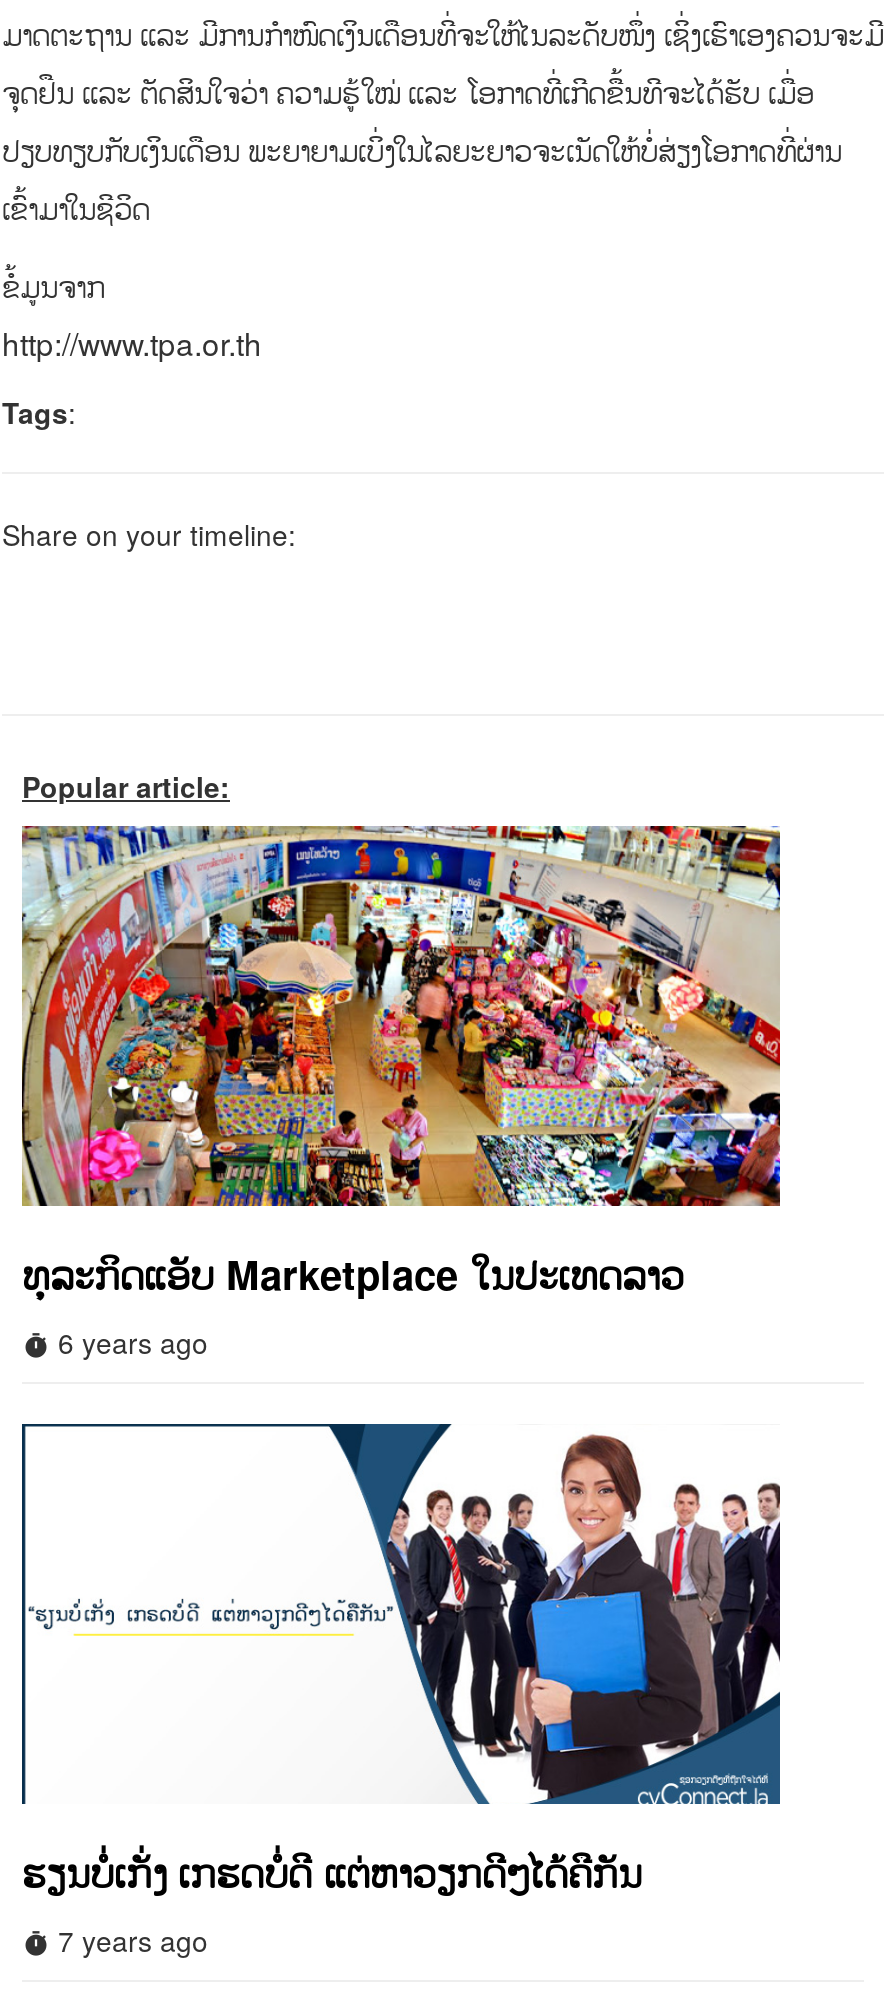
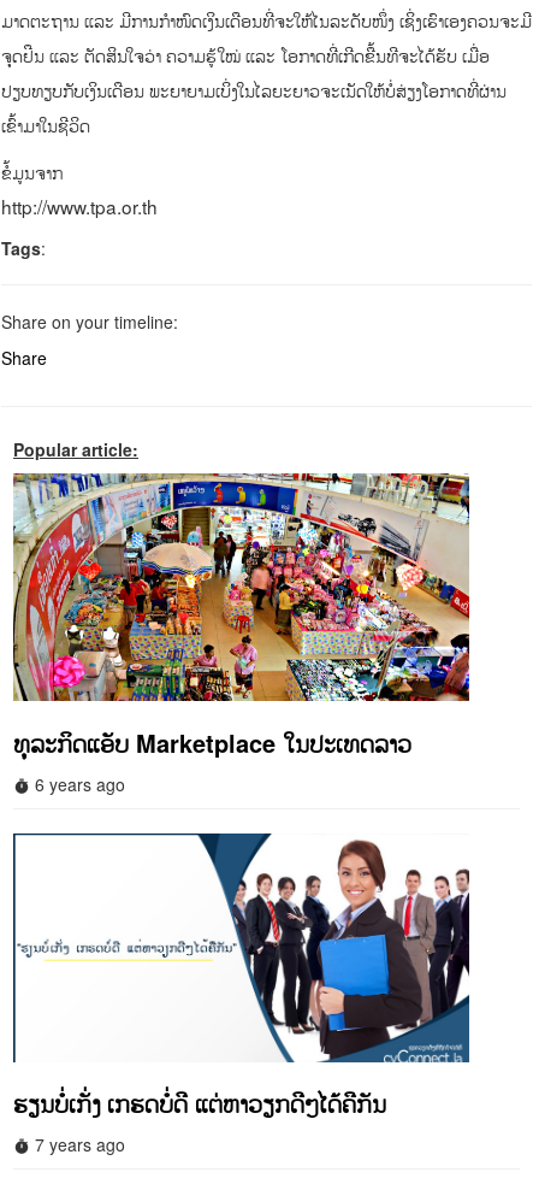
none -> [1,345,47,369] Share

